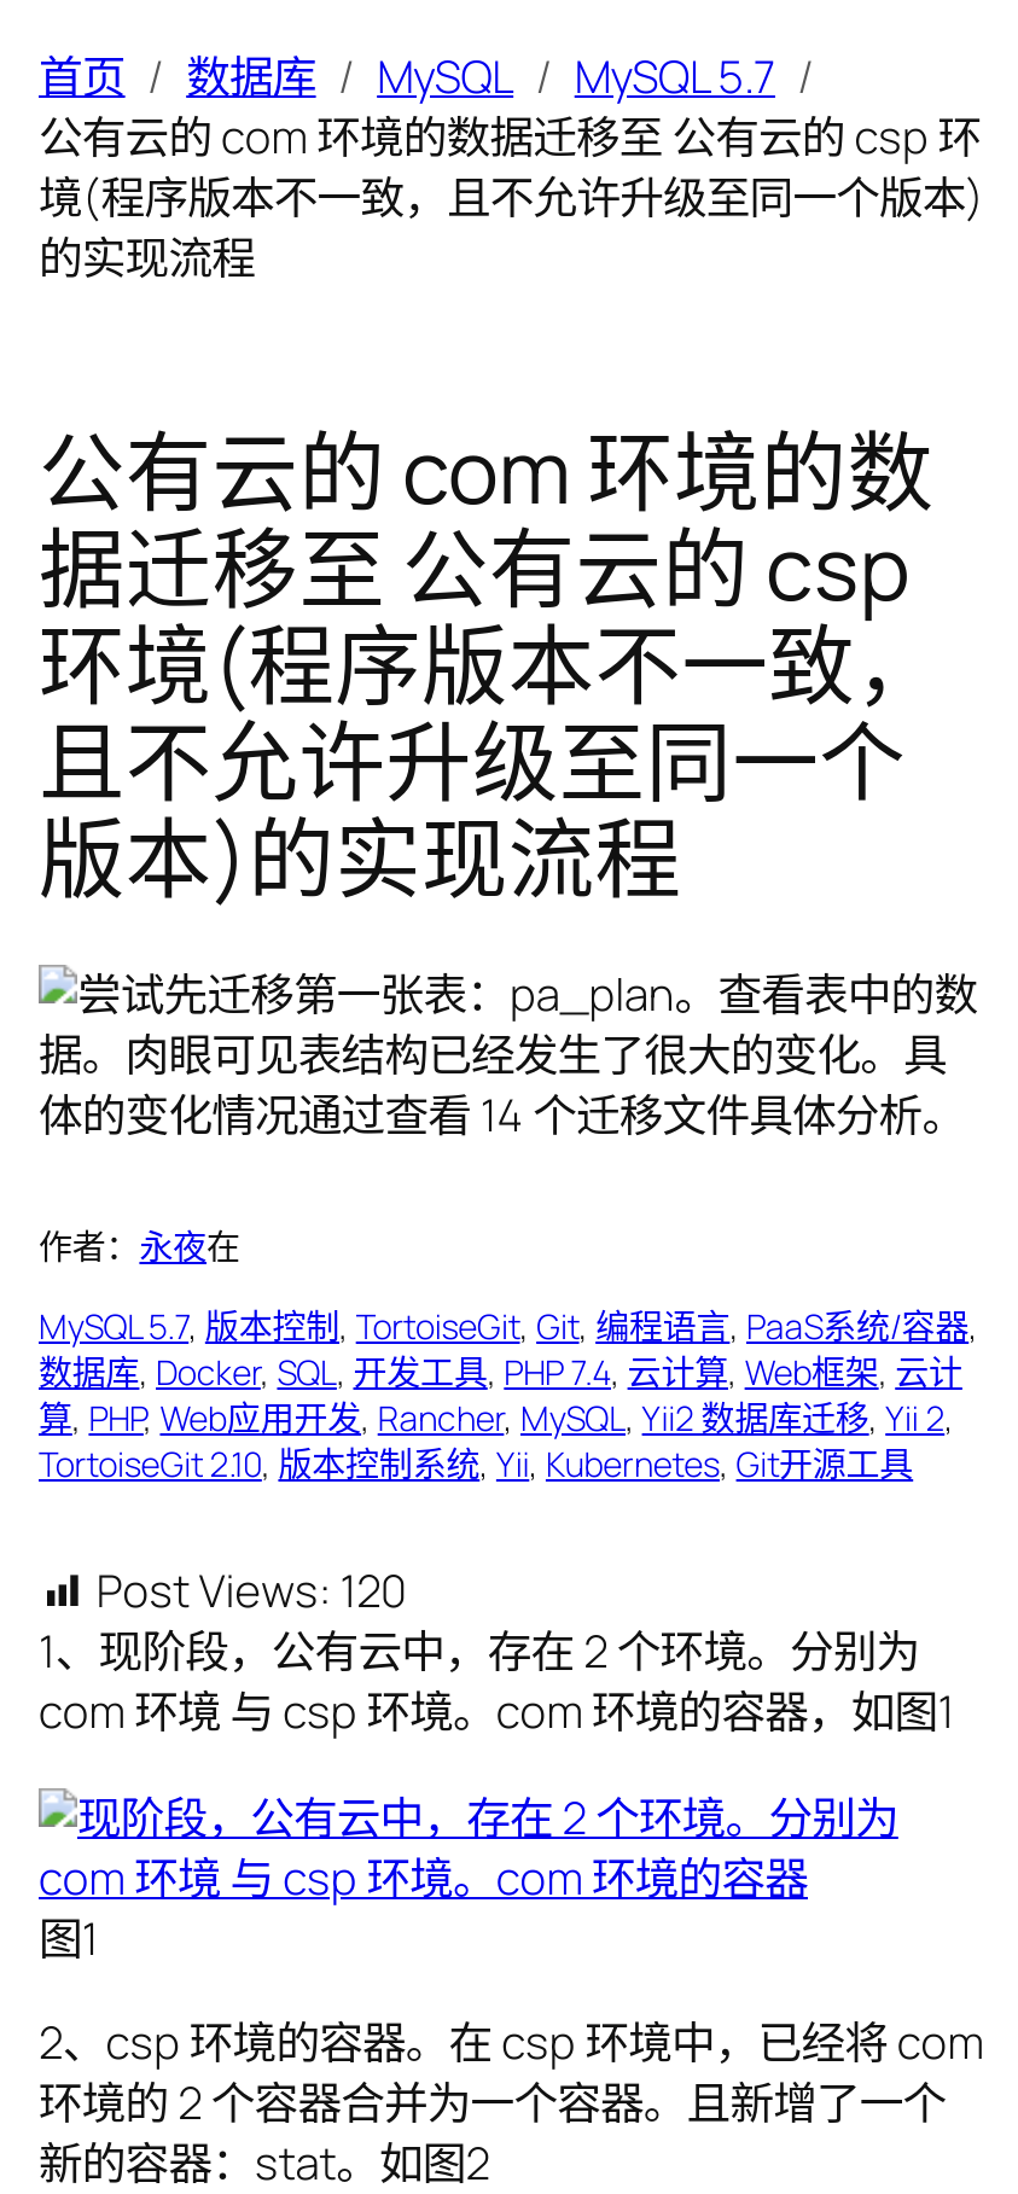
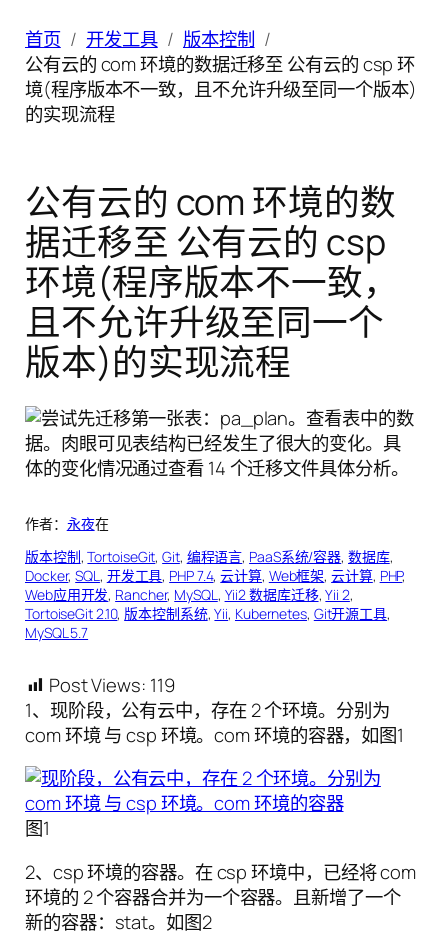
[186,45,775,108] 数据库 | MySQL | MySQL 5.7 -> [86,26,255,52] 开发工具 | 版本控制
[39,1302,985,1486] MySQL 5.7,版本控制, TortoiseGit, Git,编程语言, PaaS系统/容器 , | 数据库, Docker, SQL,开发工具, PHP 7.4,云计算, Web框架,云计 | 算, PHP, Web应用开发, Rancher, MySQL, Yii2 数据库迁移, Yii 2 , | TortoiseGit 2.10,版本控制系统, Yii, Kubernetes, Git开源工具 -> [25,547,409,642] 版本控制, TortoiseGit, Git,编程语言, PaaS系统/容器,数据库 , | Docker, SQL,开发工具, PHP 7.4,云计算, Web框架,云计算, PHP , | Web应用开发, Rancher, MySQL, Yii2 数据库迁移, Yii 2 , | TortoiseGit 2.10,版本控制系统, Yii, Kubernetes, Git开源工具 , | MySQL 5.7
[96,1559,407,1622] Post Views: 120 -> [49,672,174,698] Post Views: 119

